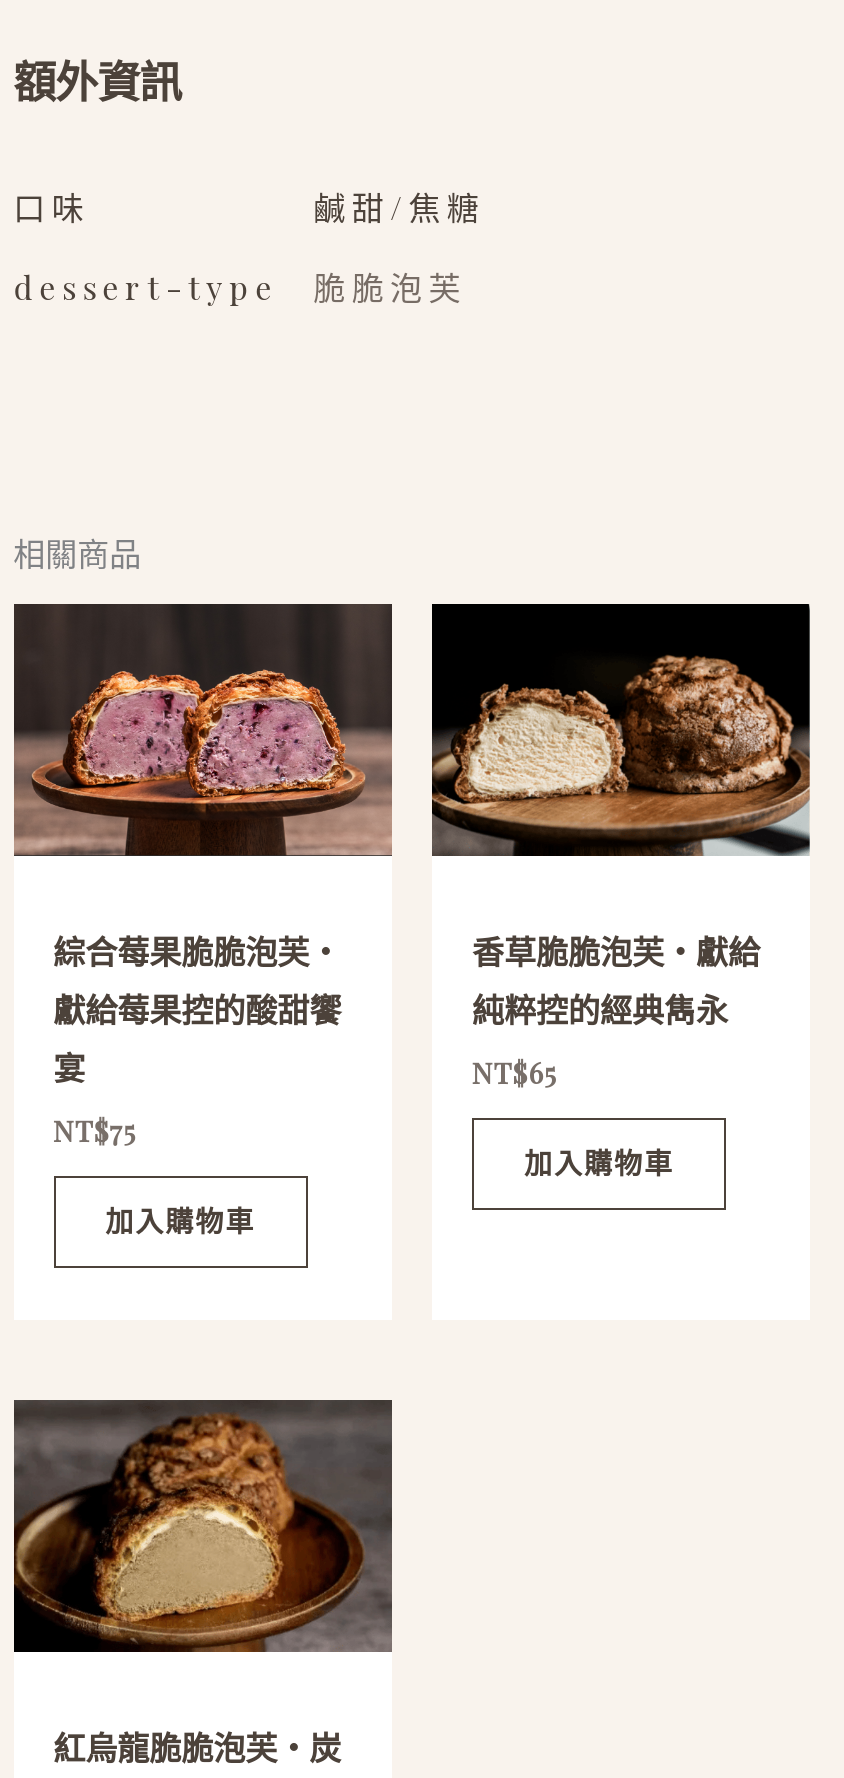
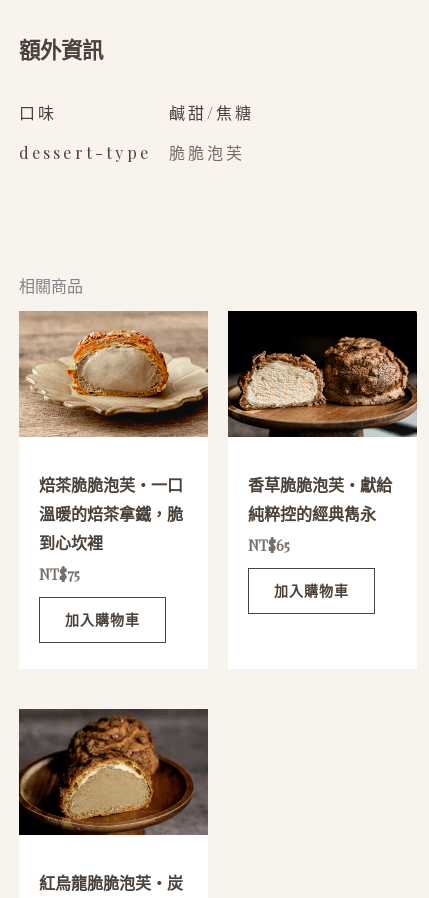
[12,604,394,1088] [image] | 綜合莓果脆脆泡芙・ | 獻給莓果控的酸甜饗 | 宴 -> [18,312,208,553] [image] | 焙茶脆脆泡芙・一口 | 溫暖的焙茶拿鐵，脆 | 到心坎裡

